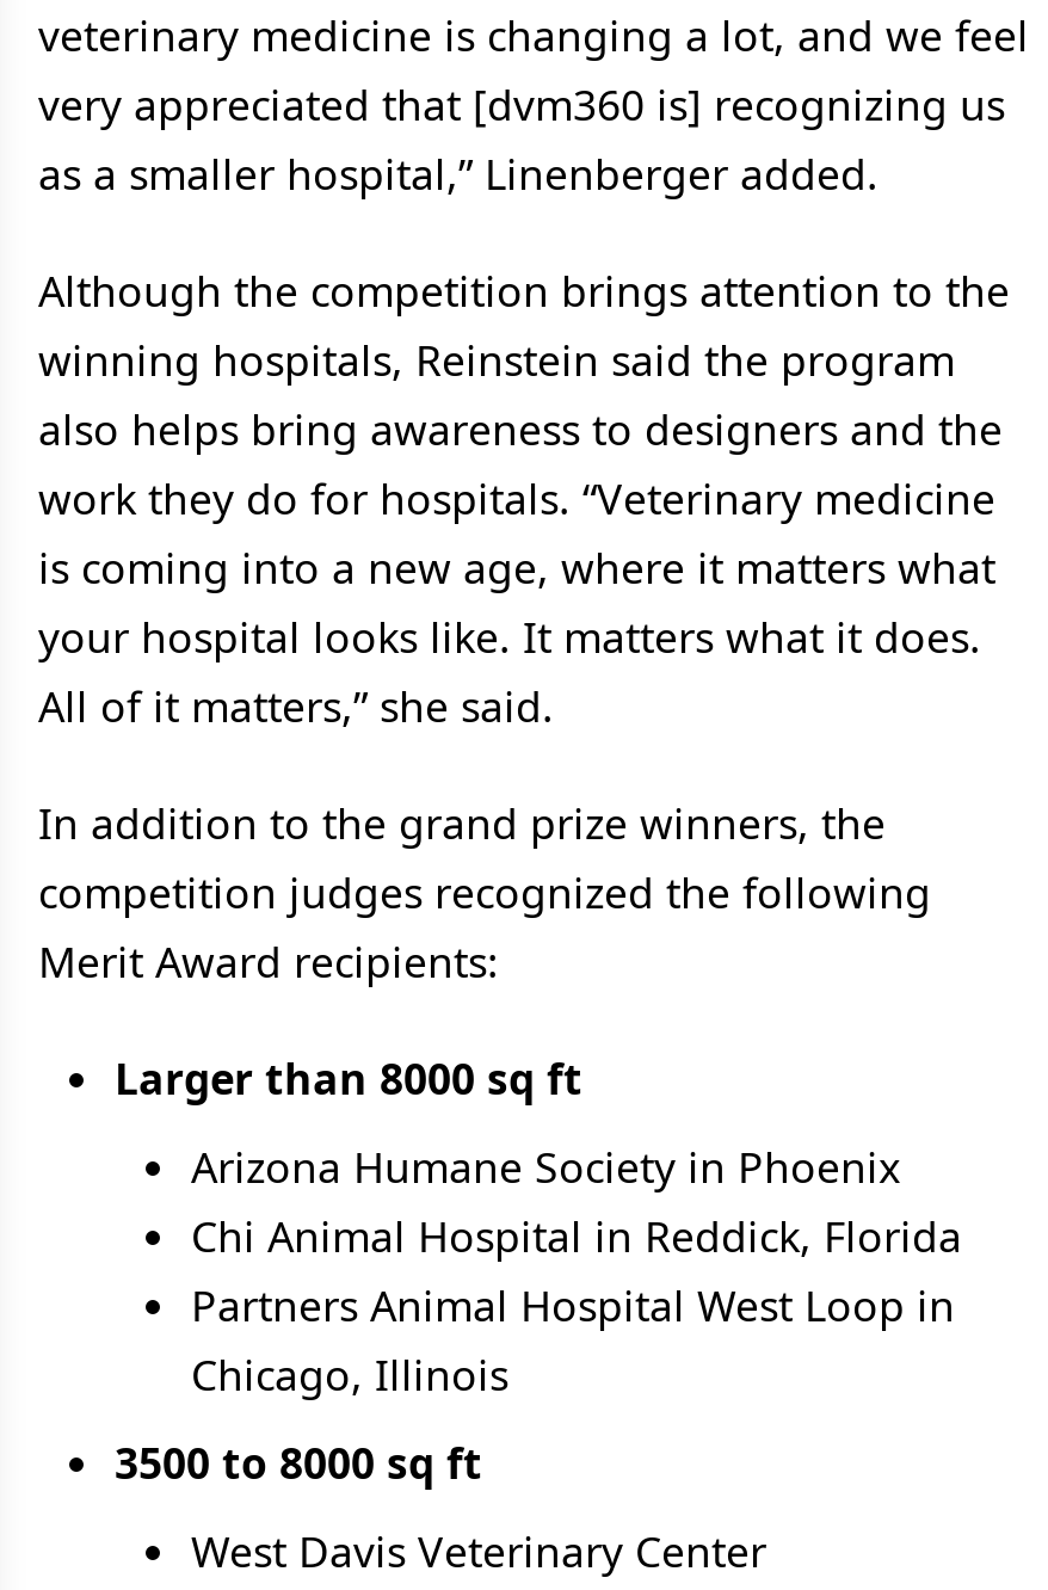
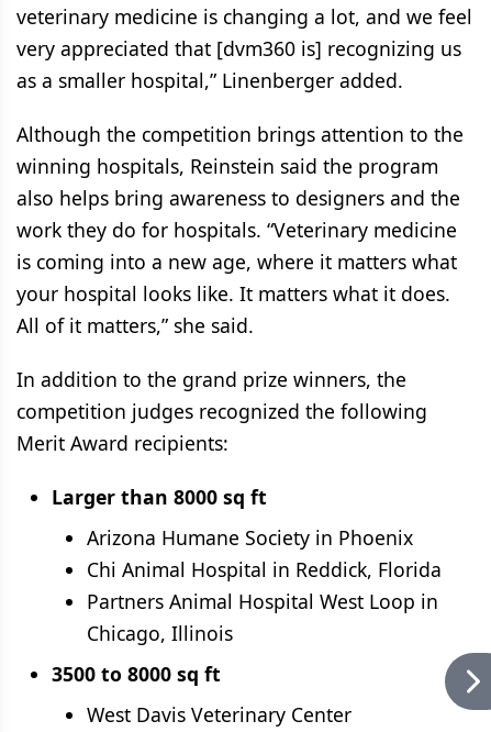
none -> [444,652,488,711] [image]

